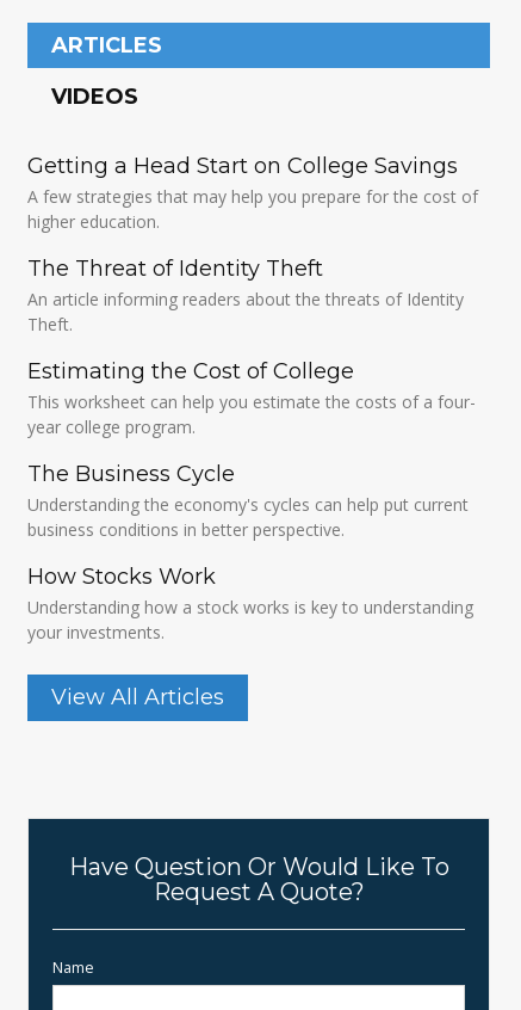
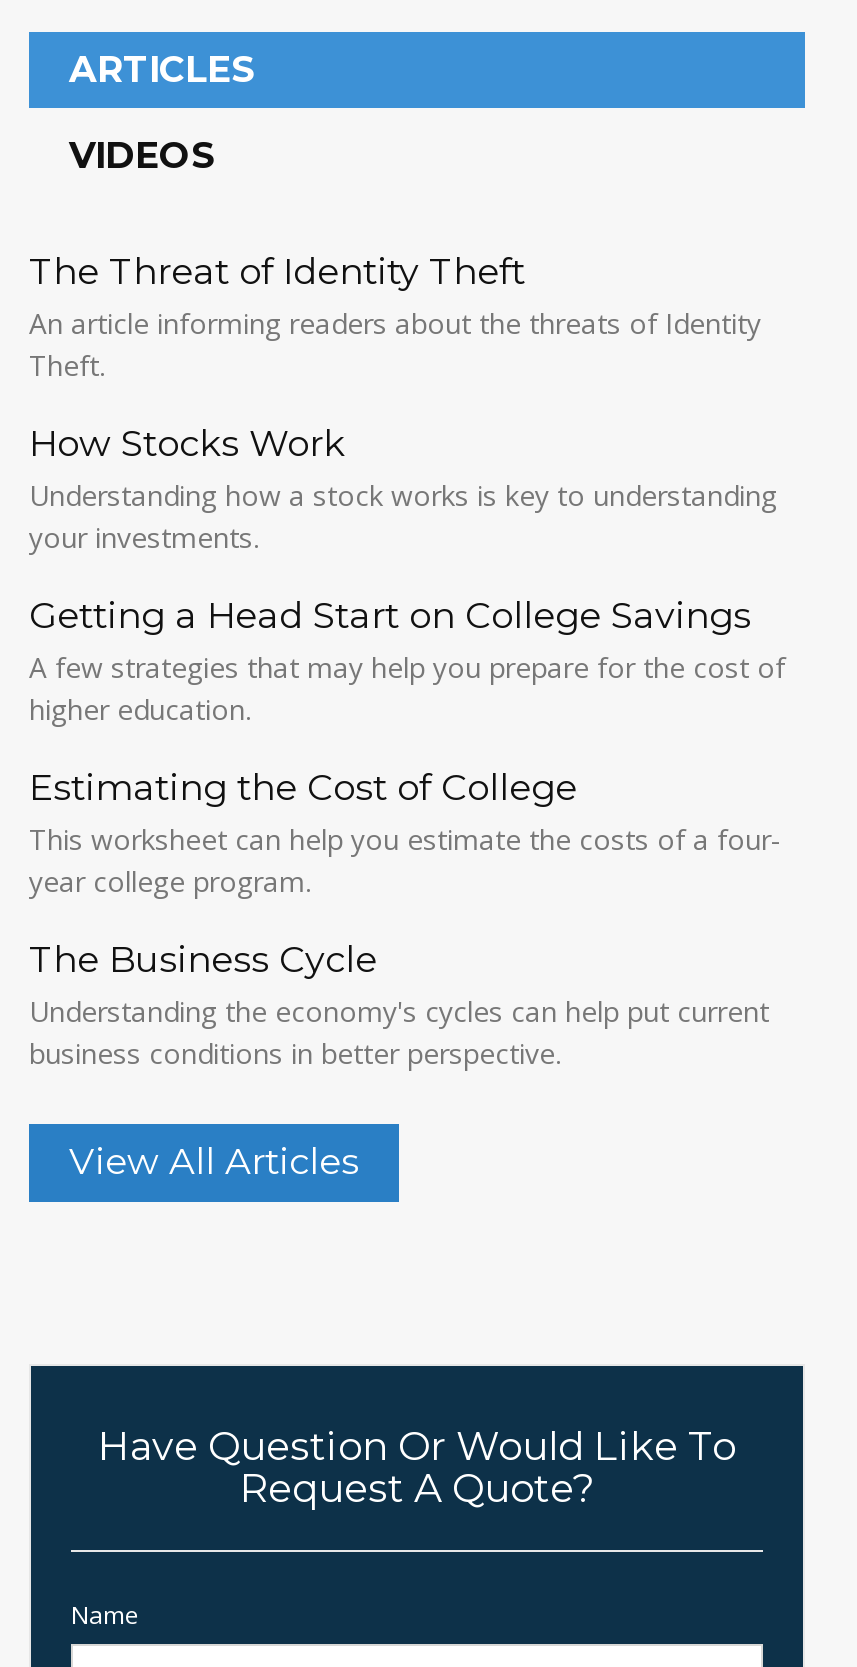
moved [27,153,478,233] -> [29,594,785,728]: Getting a Head Start on College Savings | A few strategies that may help you prepare for the cost of | higher education.
moved [27,255,464,335] -> [29,250,761,384]: The Threat of Identity Theft | An article informing readers about the threats of Identity | Theft.
moved [27,358,476,541] -> [29,766,781,1072]: Estimating the Cost of College | This worksheet can help you estimate the costs of a four- | year college program. | The Business Cycle | Understanding the economy's cycles can help put current | business conditions in better perspective.
moved [27,563,473,643] -> [29,422,777,556]: How Stocks Work | Understanding how a stock works is key to understanding | your investments.

